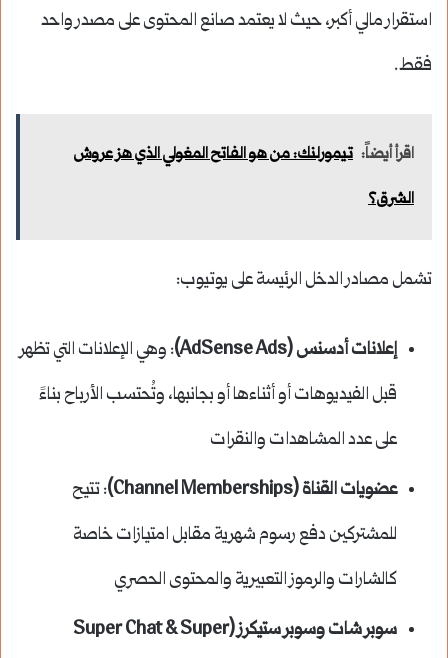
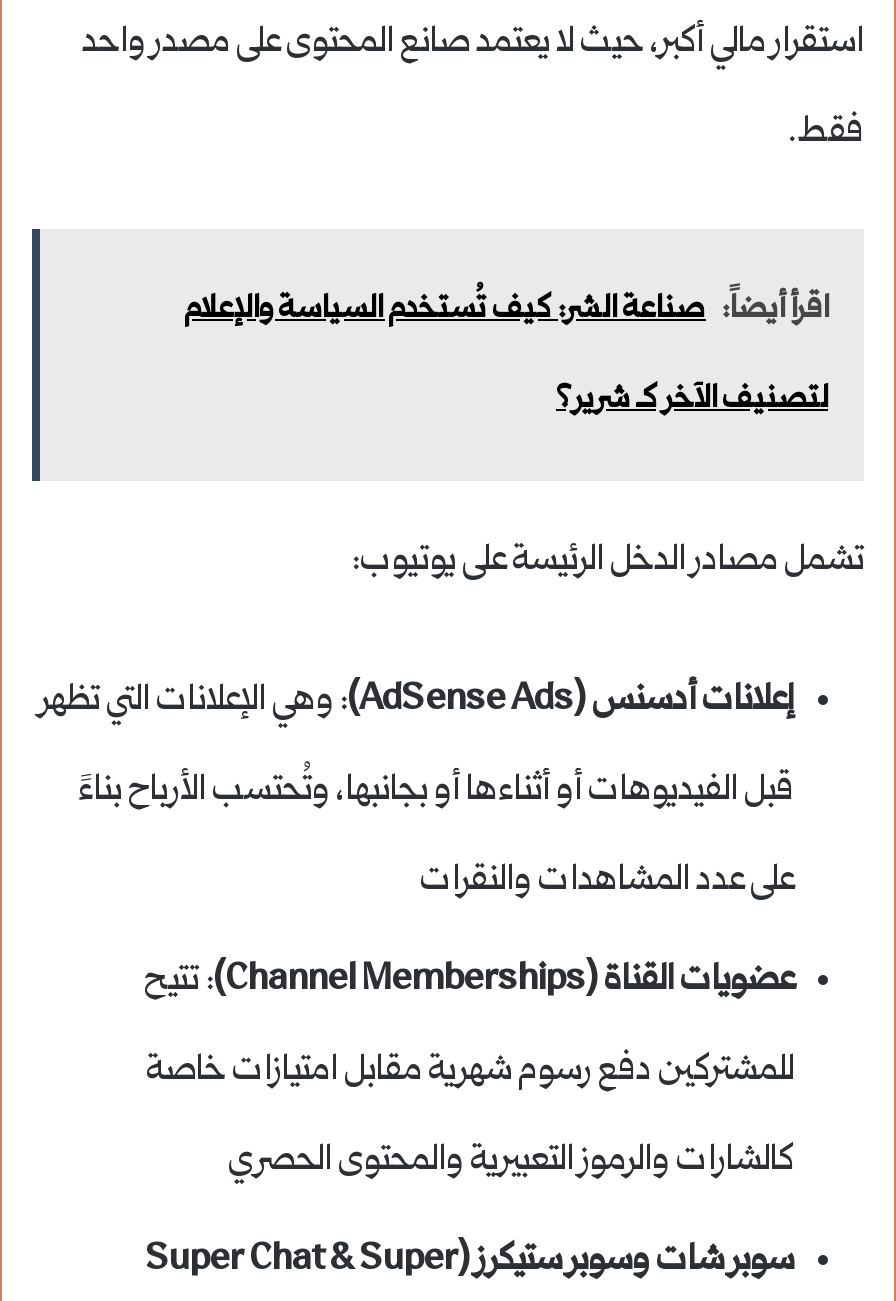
[74,143,414,166] اقرأ أيضاً: تيمورلنك: من هو الفاتح المغولي الذي هز عروش -> [184,287,828,333] اقرأ أيضاً: صناعة الشر: كيف تُستخدم السياسة والإعلام
[368,188,414,211] الشرق؟ -> [556,377,828,423] لتصنيف الآخر كـ شرير؟

